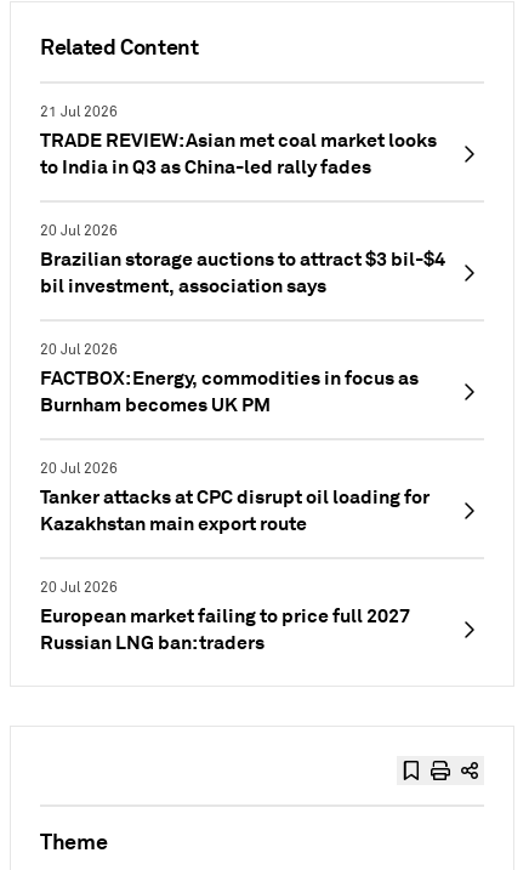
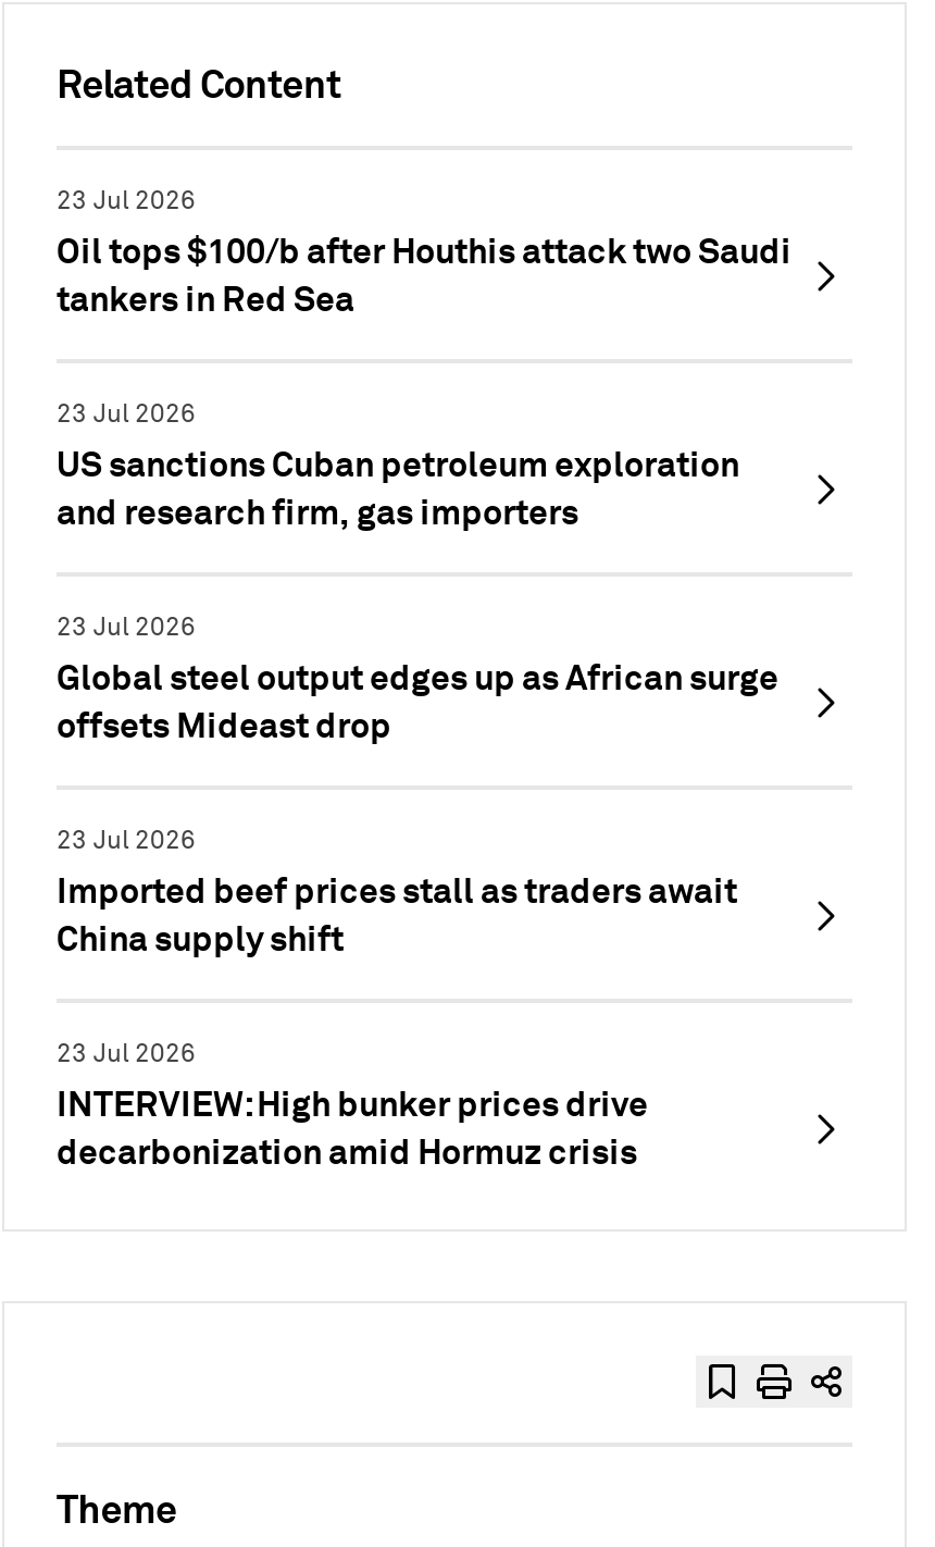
[40,103,437,180] 21 Jul 2026 | TRADE REVIEW: Asian met coal market looks | to India in Q3 as China-led rally fades -> [57,185,791,322] 23 Jul 2026 | Oil tops $100/b after Houthis attack two Saudi | tankers in Red Sea
[40,222,445,298] 20 Jul 2026 | Brazilian storage auctions to attract $3 bil-$4 | bil investment, association says -> [57,398,739,535] 23 Jul 2026 | US sanctions Cuban petroleum exploration | and research firm, gas importers
[40,341,419,417] 20 Jul 2026 | FACTBOX: Energy, commodities in focus as | Burnham becomes UK PM -> [57,611,778,748] 23 Jul 2026 | Global steel output edges up as African surge | offsets Mideast drop
[40,460,430,536] 20 Jul 2026 | Tanker attacks at CPC disrupt oil loading for | Kazakhstan main export route -> [57,825,737,962] 23 Jul 2026 | Imported beef prices stall as traders await | China supply shift
[40,579,410,655] 20 Jul 2026 | European market failing to price full 2027 | Russian LNG ban: traders -> [57,1038,648,1175] 23 Jul 2026 | INTERVIEW: High bunker prices drive | decarbonization amid Hormuz crisis

